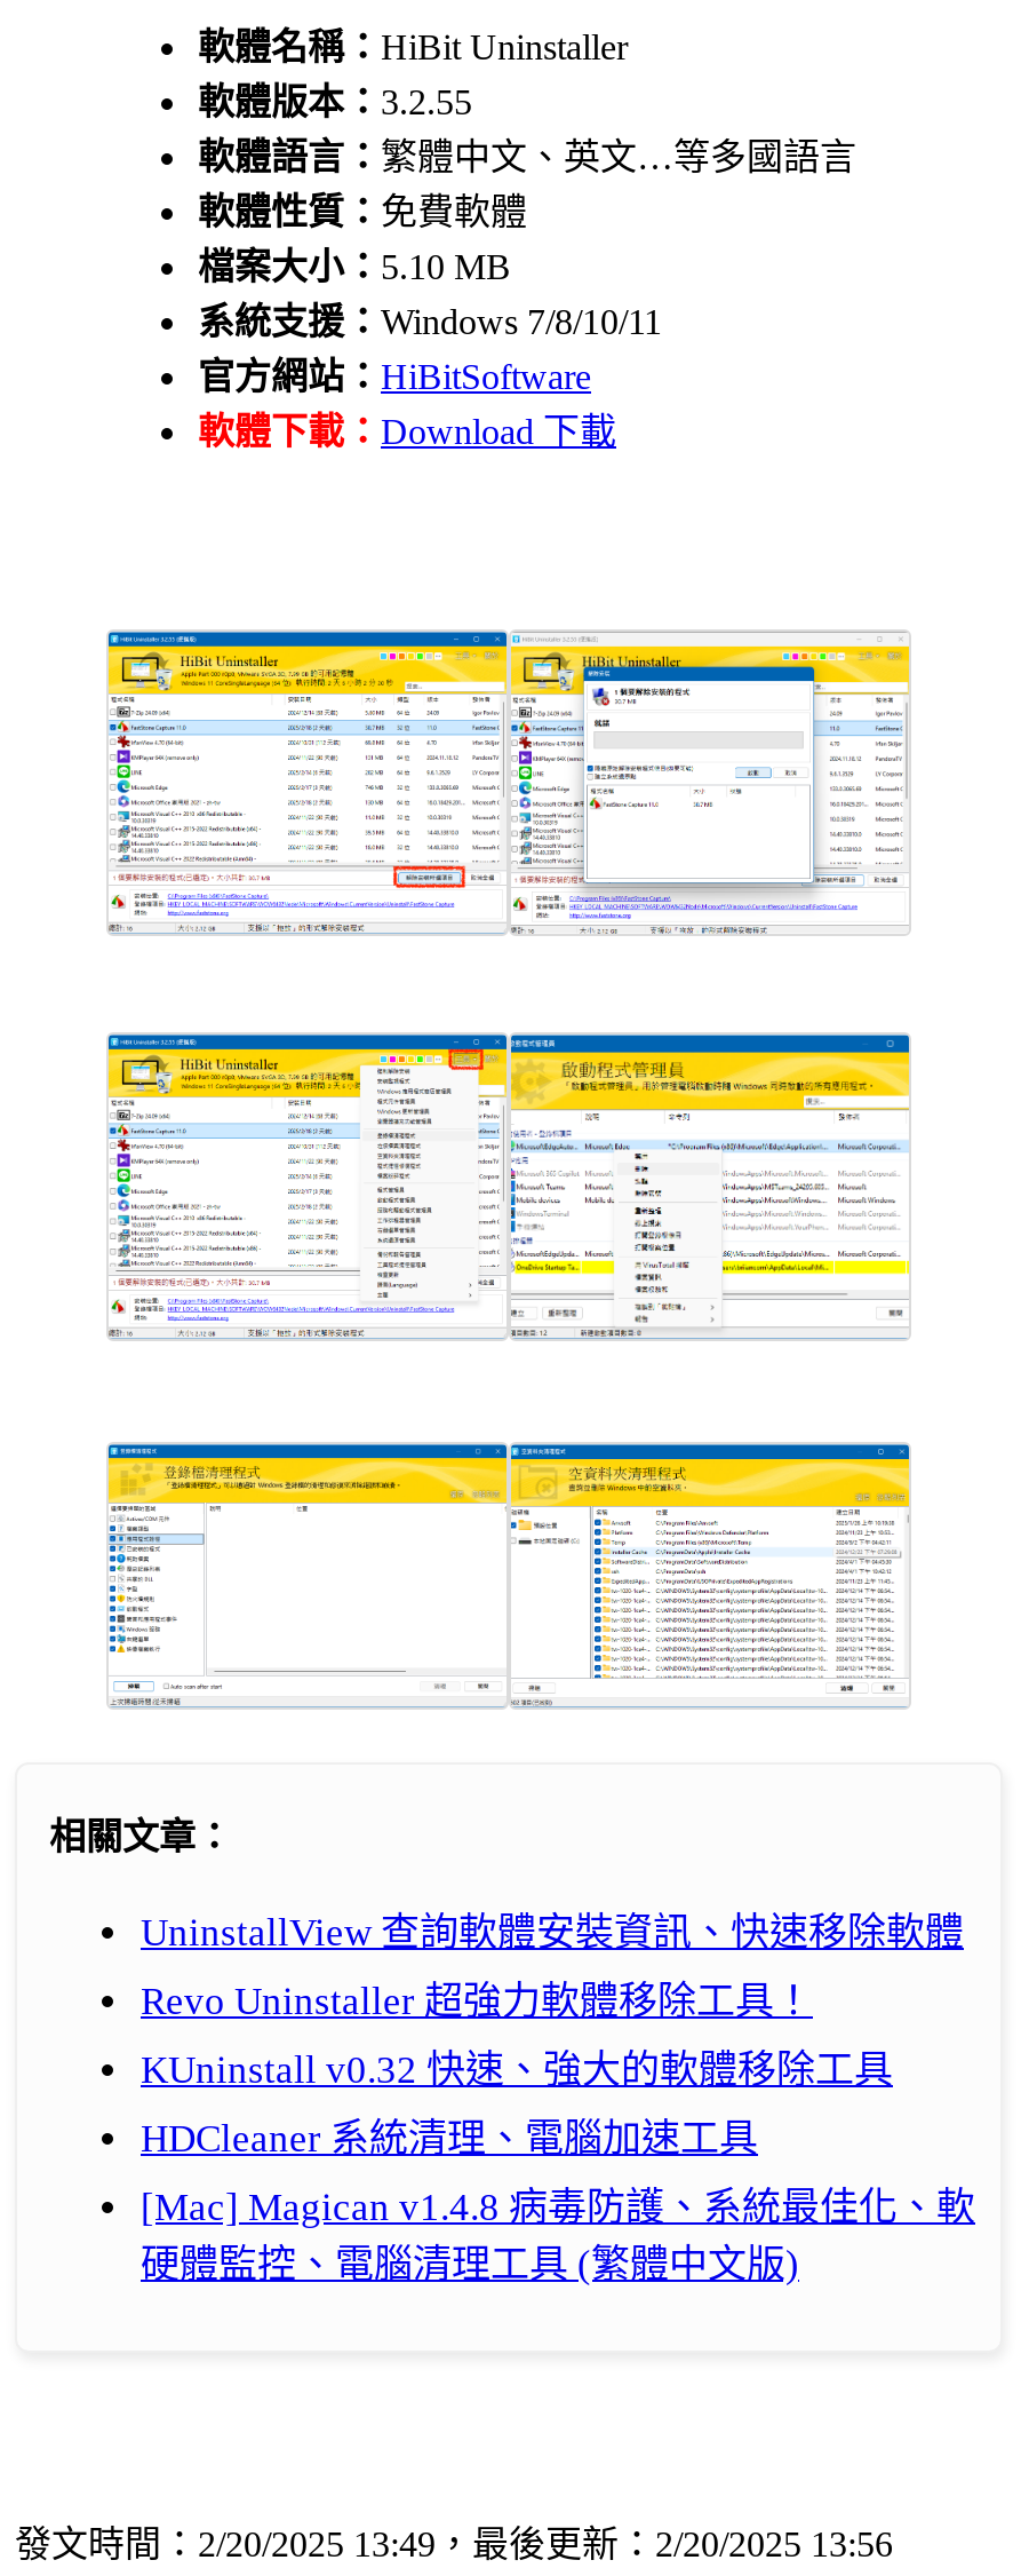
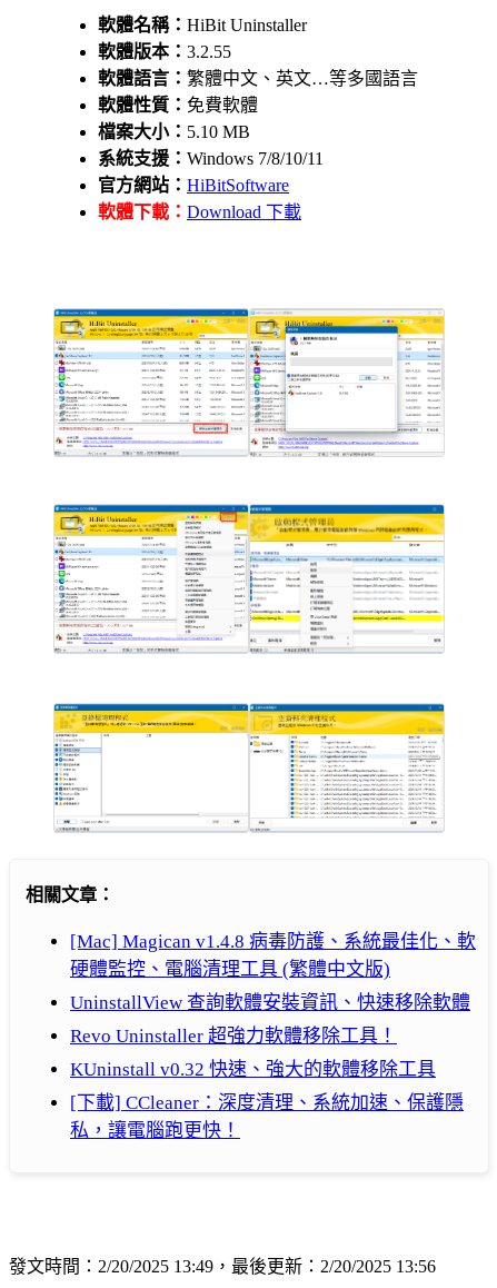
moved [141,1910,964,2091] -> [70,992,470,1080]: UninstallView 查詢軟體安裝資訊、快速移除軟體 | Revo Uninstaller 超強力軟體移除工具！ | KUninstall v0.32 快速、強大的軟體移除工具
[141,2116,758,2160] HDCleaner 系統清理、電腦加速工具 -> [70,1092,464,1141] [下載] CCleaner：深度清理、系統加速、保護隱 | 私，讓電腦跑更快！
moved [141,2185,975,2286] -> [70,931,476,980]: [Mac] Magican v1.4.8 病毒防護、系統最佳化、軟 | 硬體監控、電腦清理工具 (繁體中文版)

